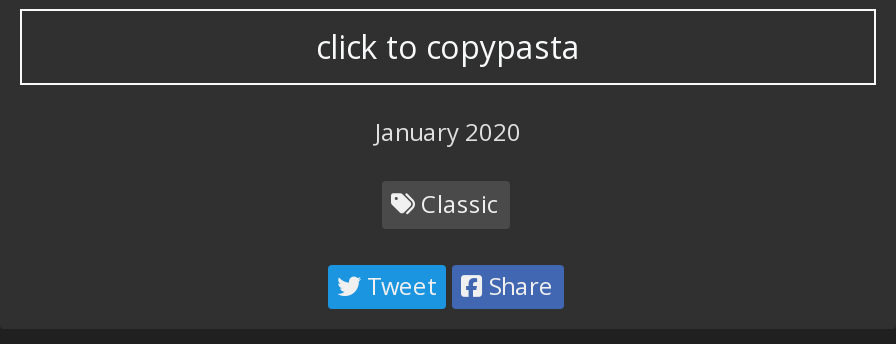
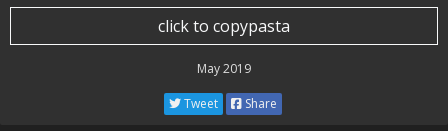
[375,115,521,221] January 2020 | Classic -> [197,60,251,77] May 2019

